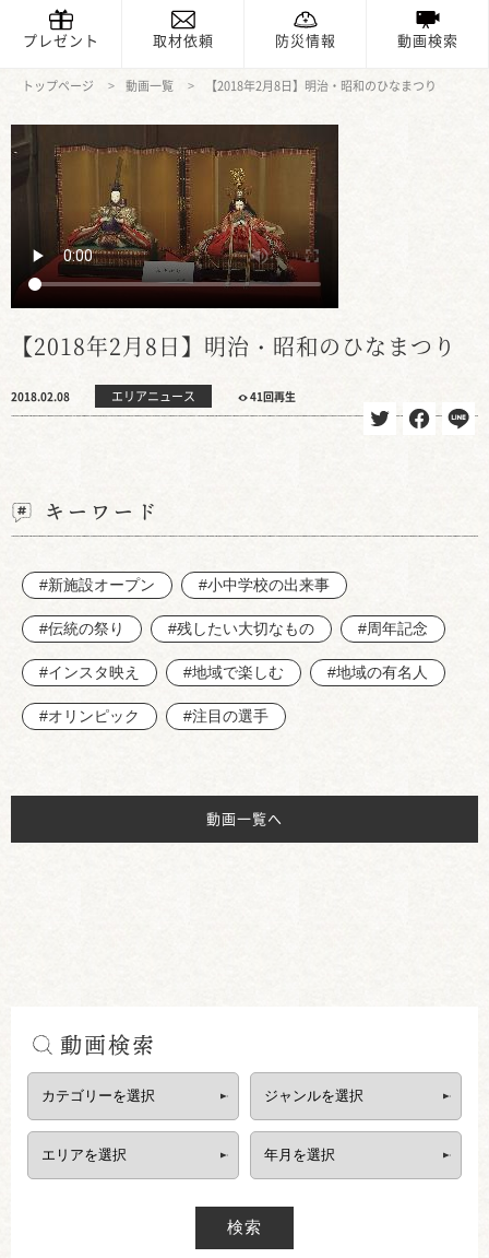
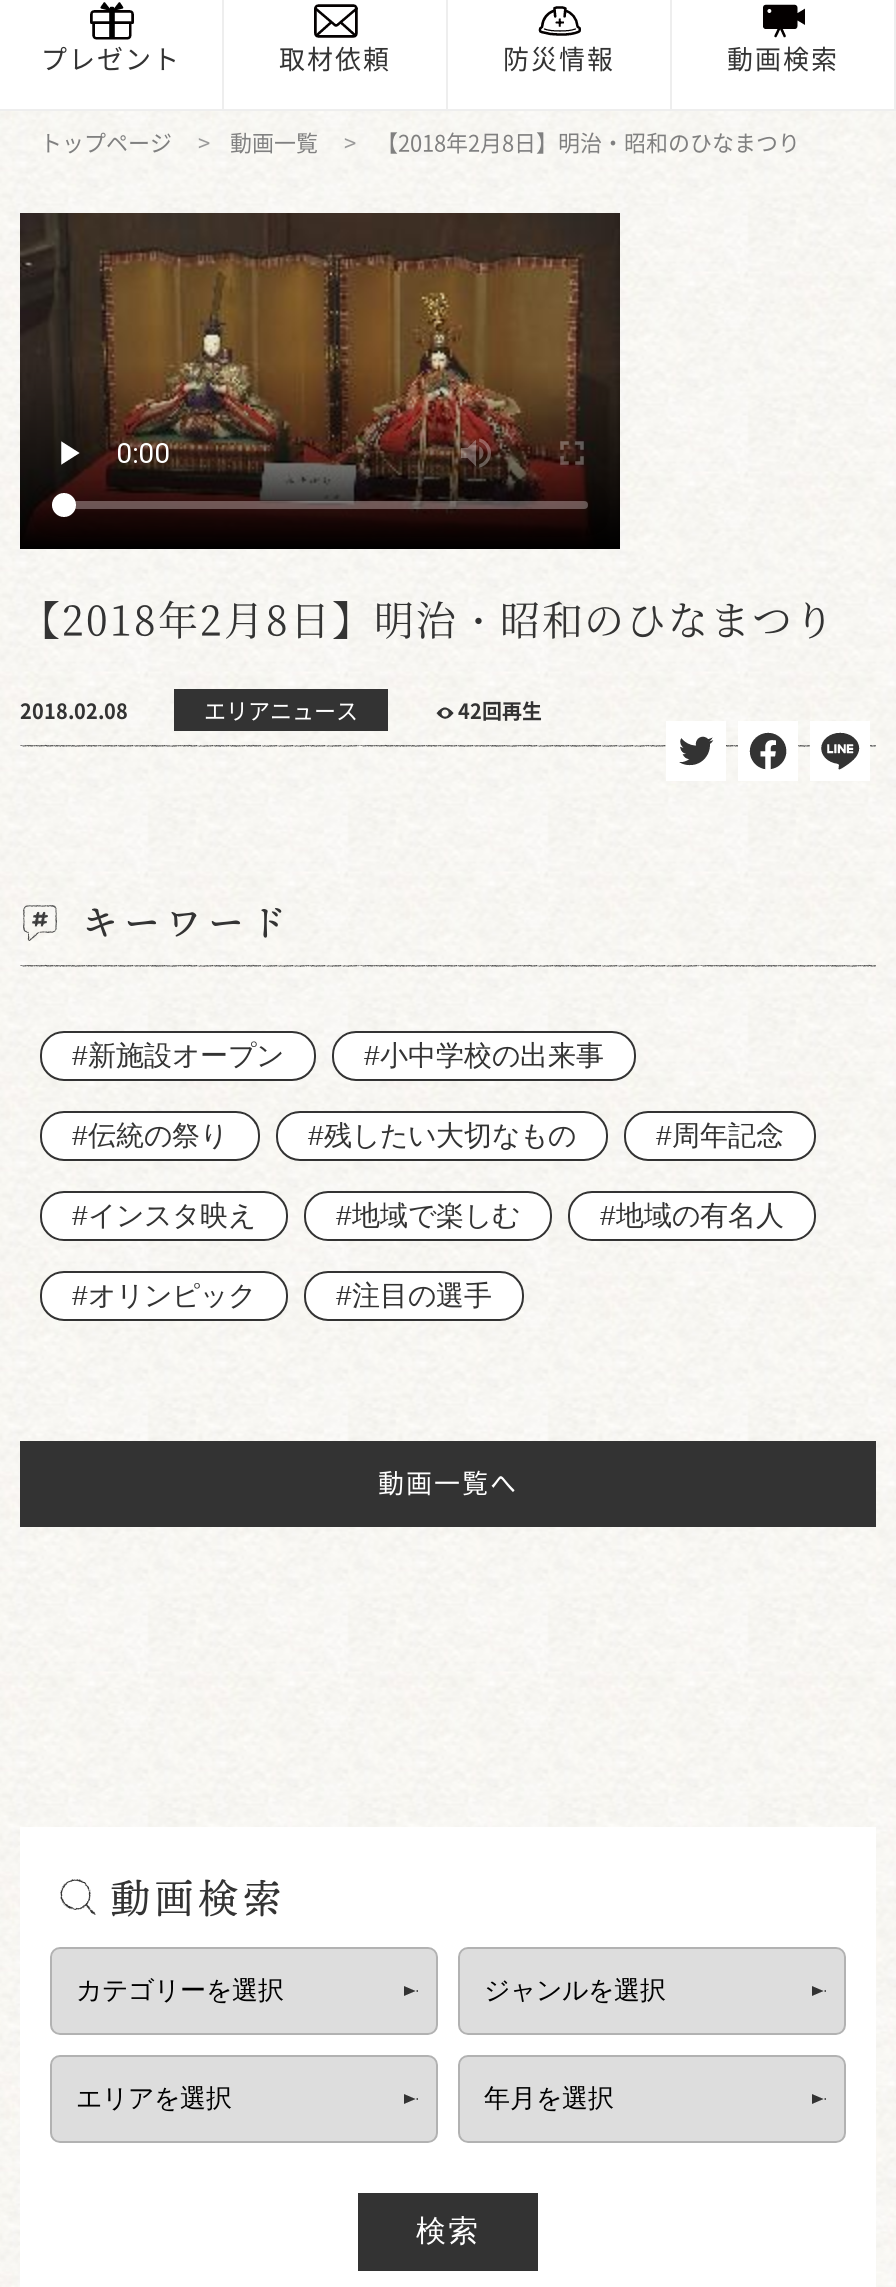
[250,391,296,402] 41回再生 -> [458,701,542,721] 42回再生

